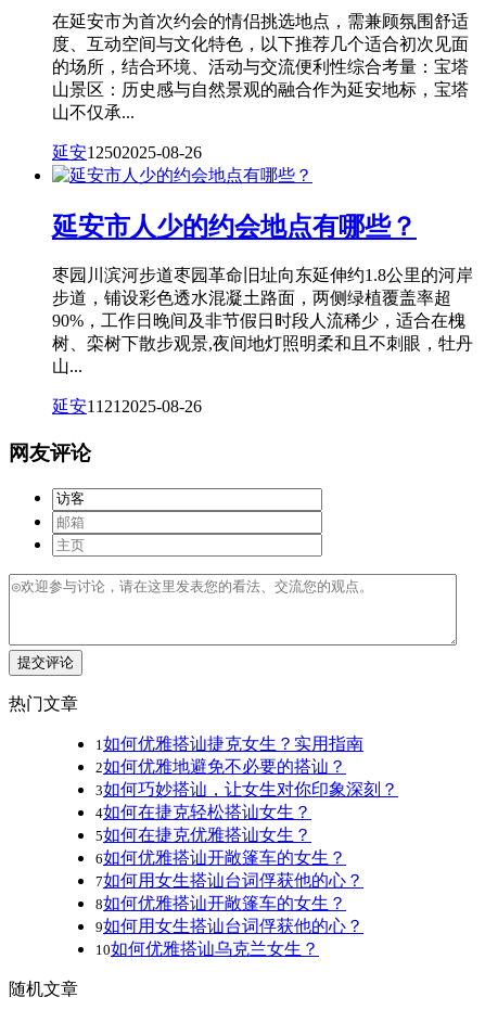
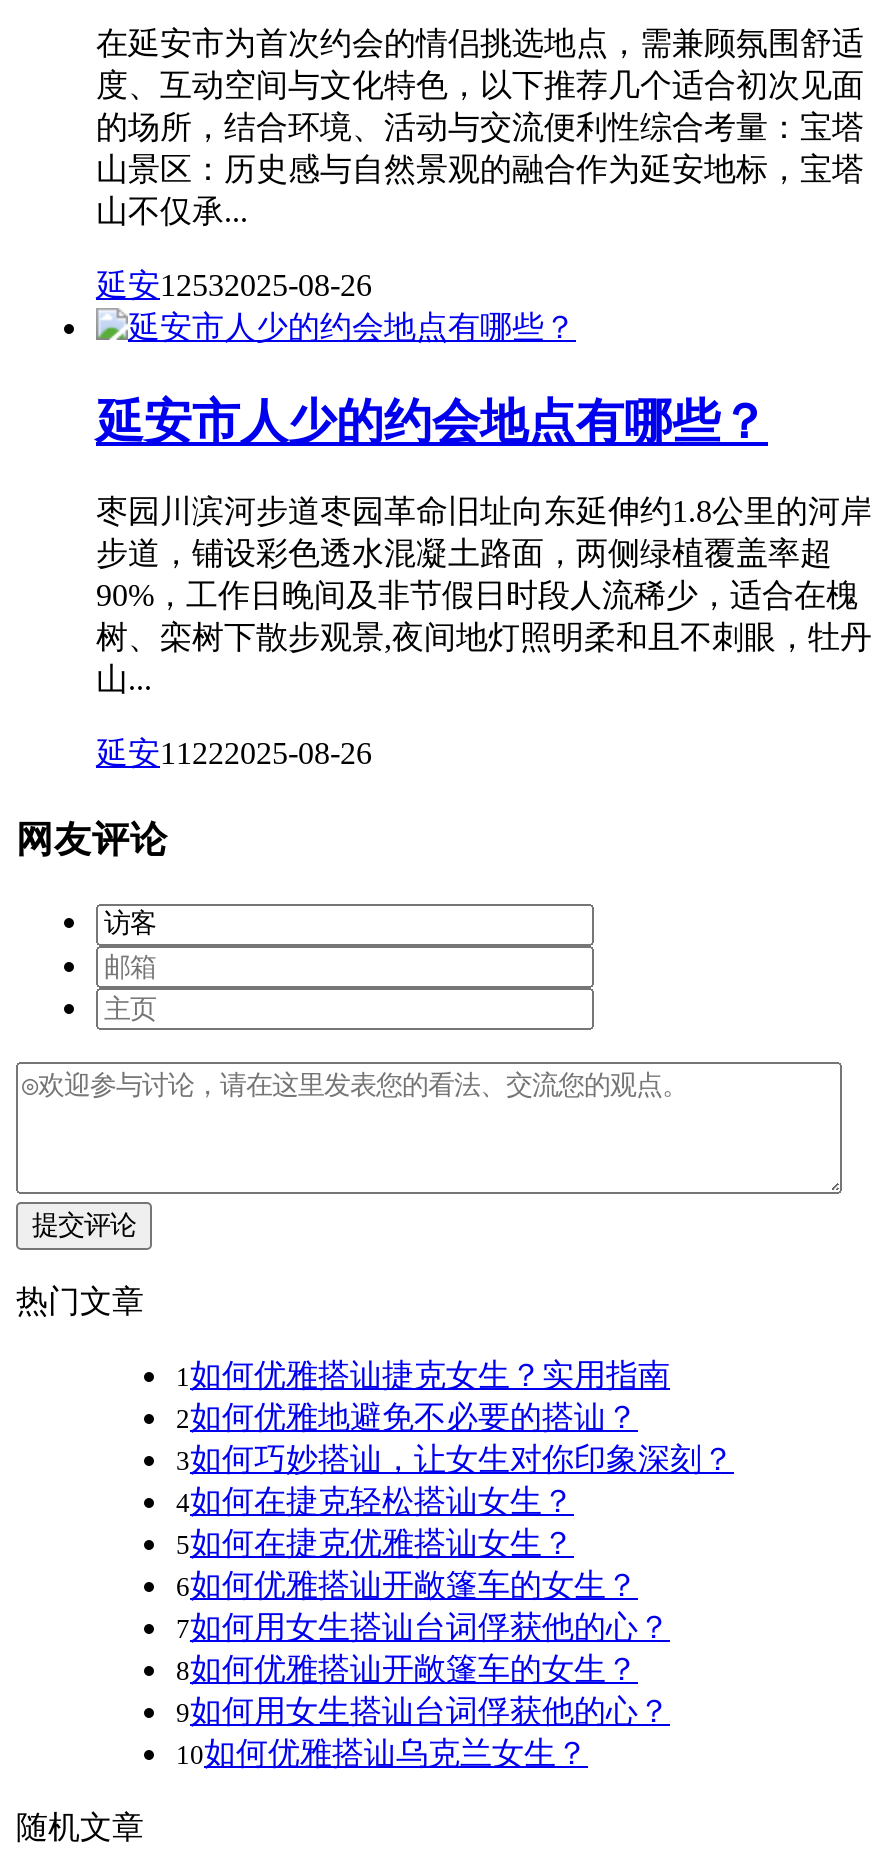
[52,143,202,161] 延安12502025-08-26 -> [96,267,372,301] 延安12532025-08-26
[52,397,202,416] 延安11212025-08-26 -> [96,737,372,771] 延安11222025-08-26

